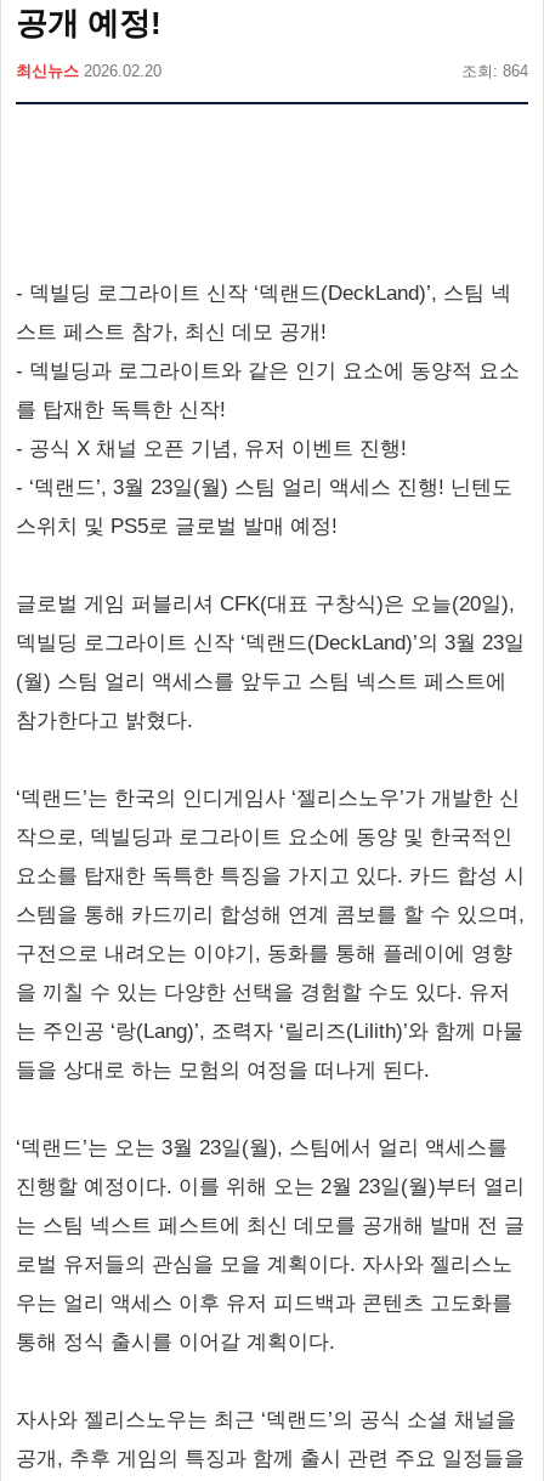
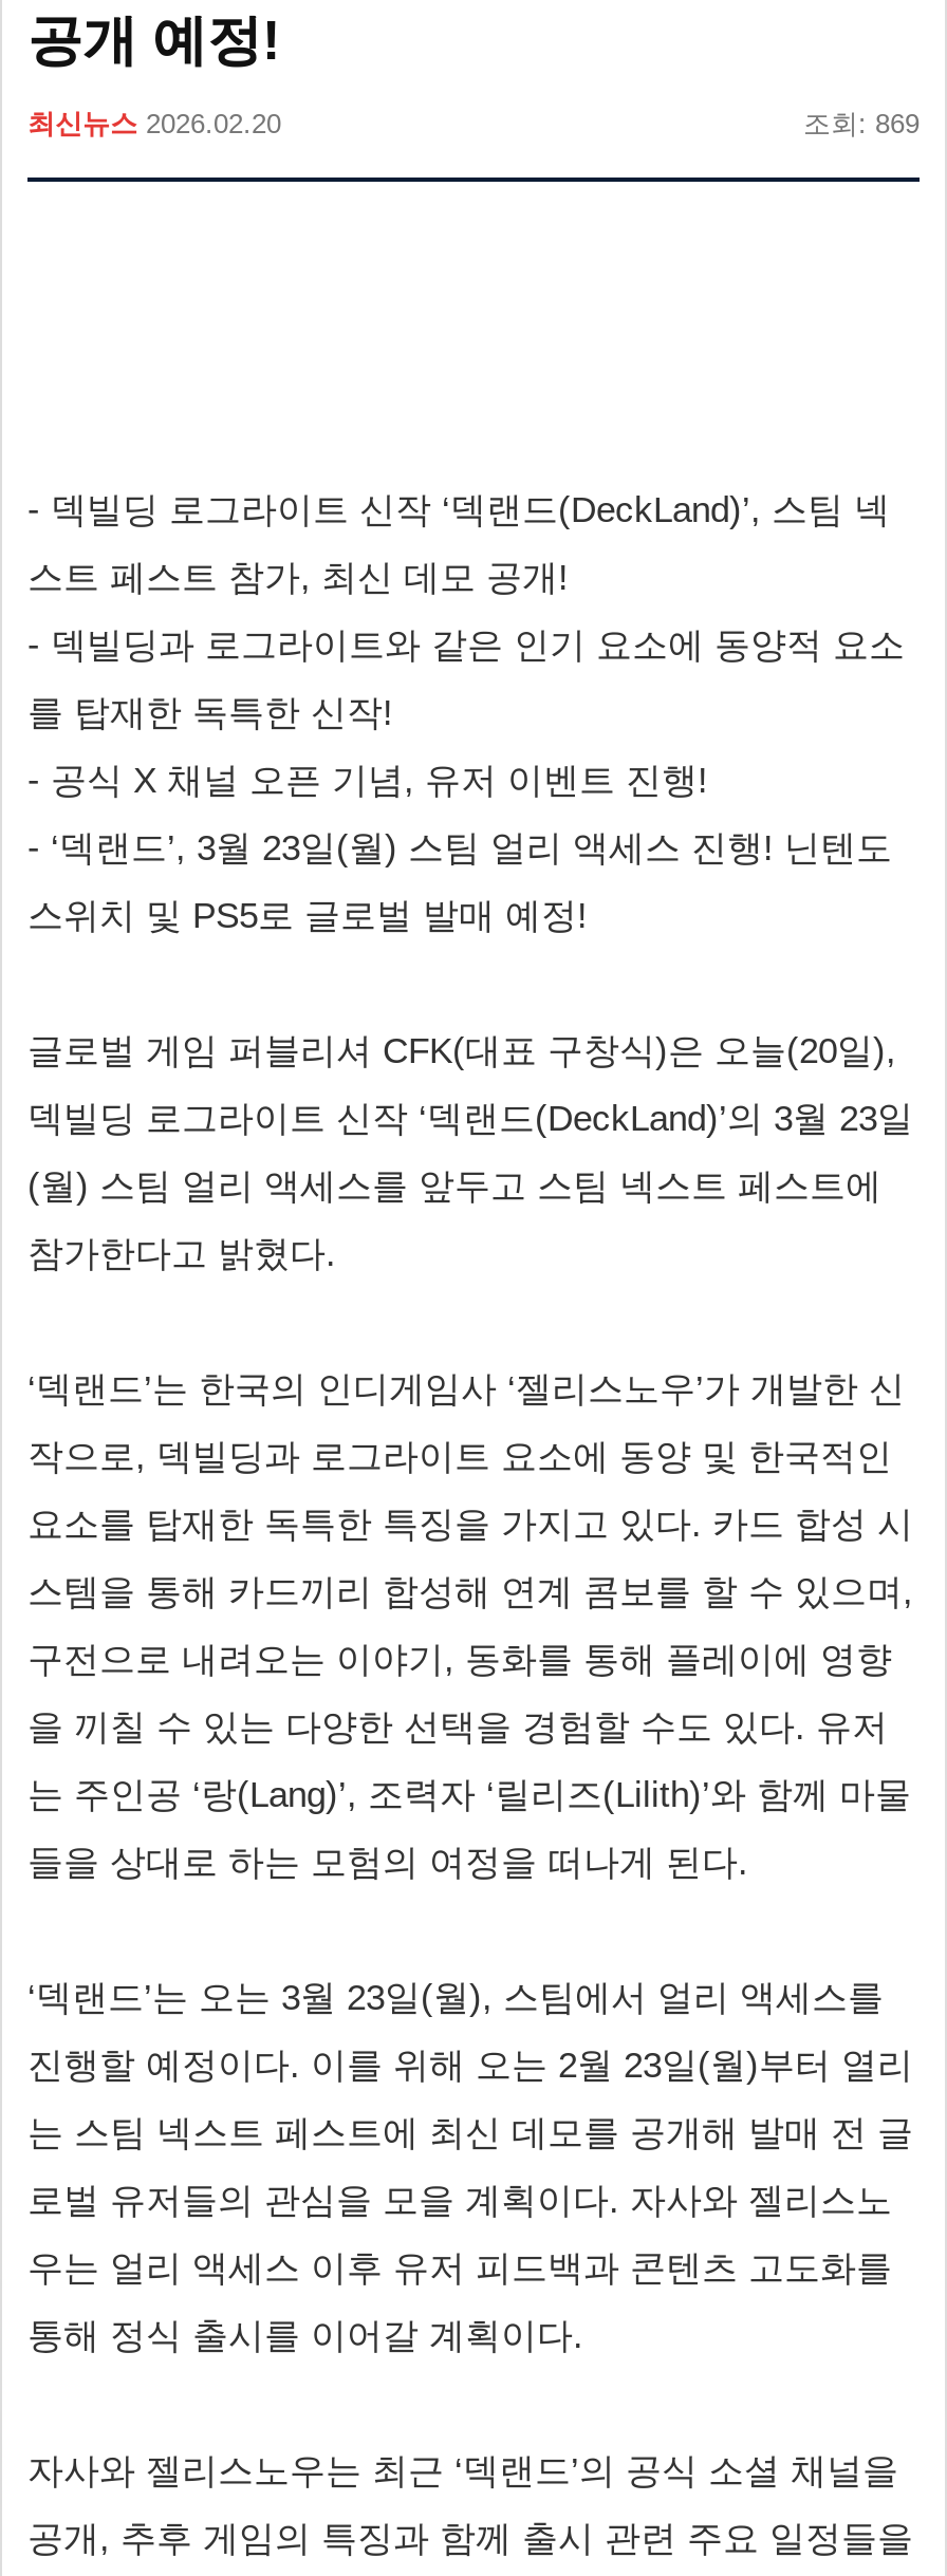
[461,62,528,80] 조회: 864 -> [803,108,920,139] 조회: 869

